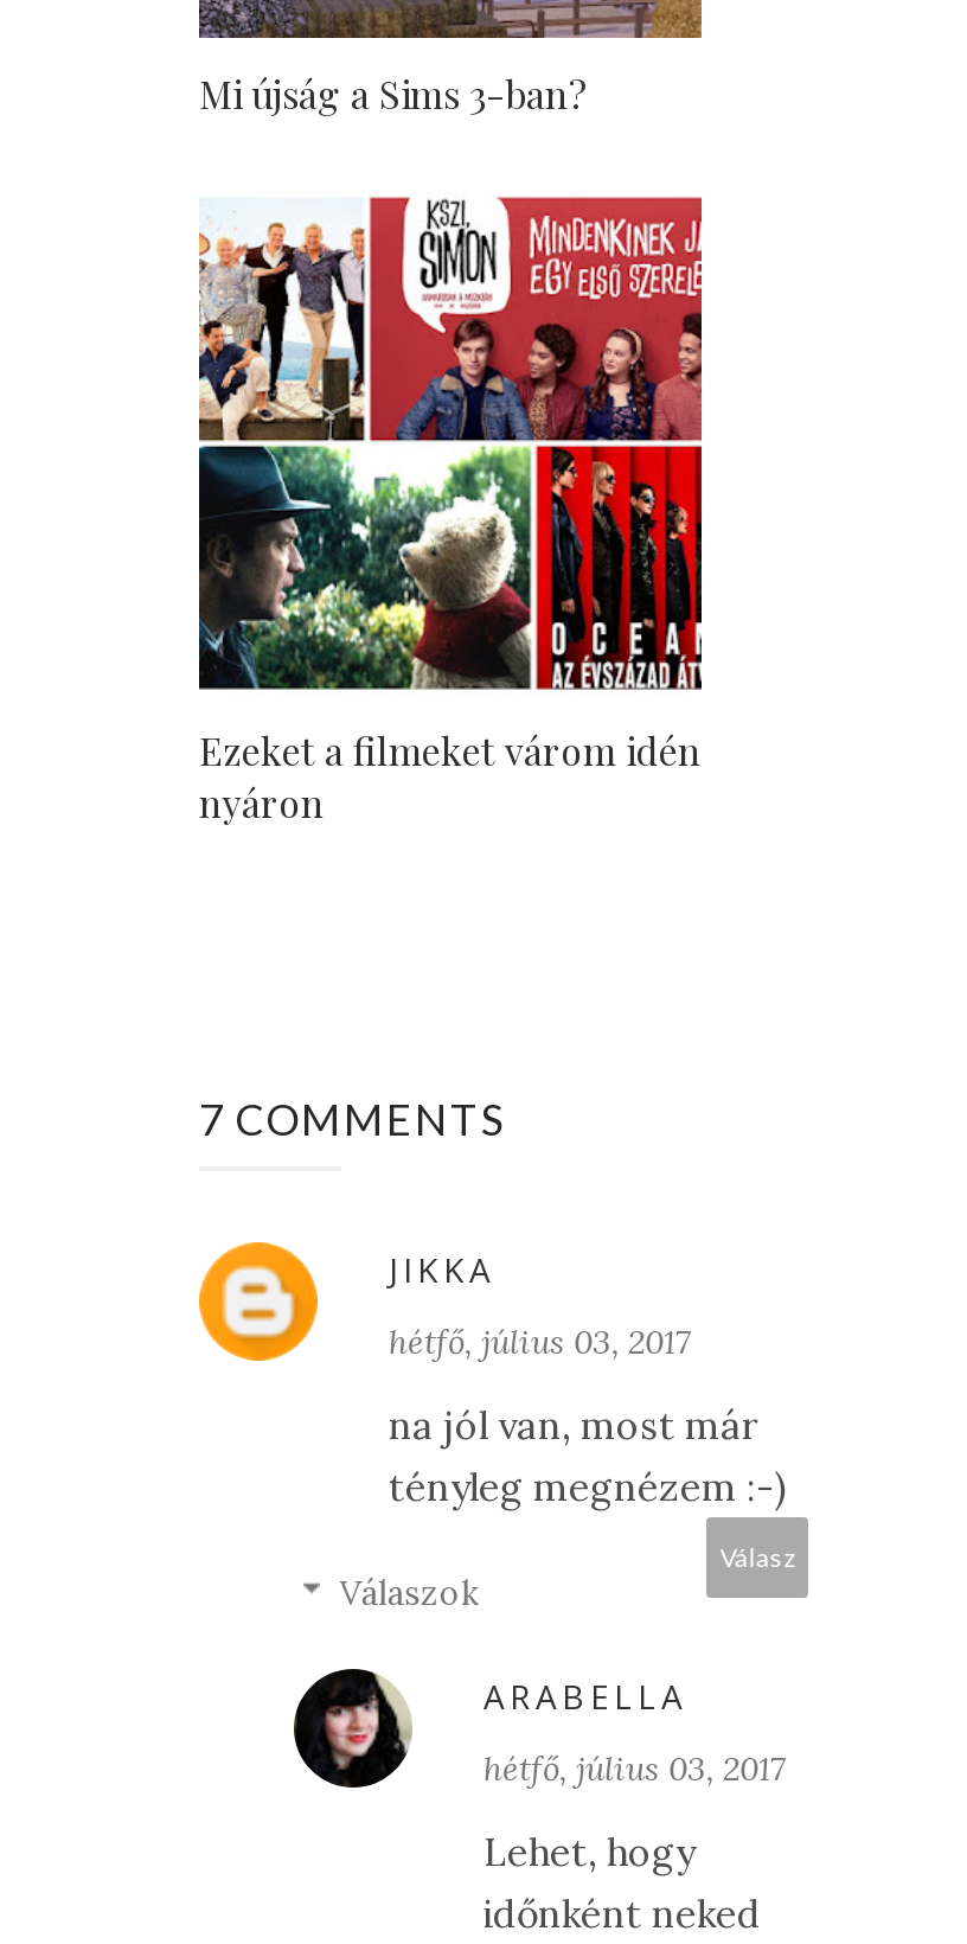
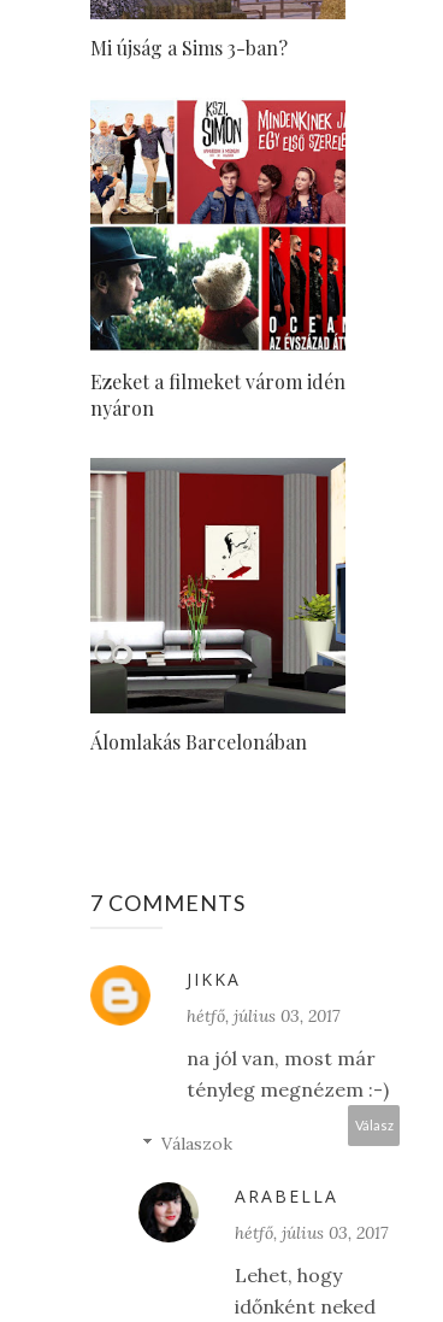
none -> [89,457,347,755] [image] | Álomlakás Barcelonában

